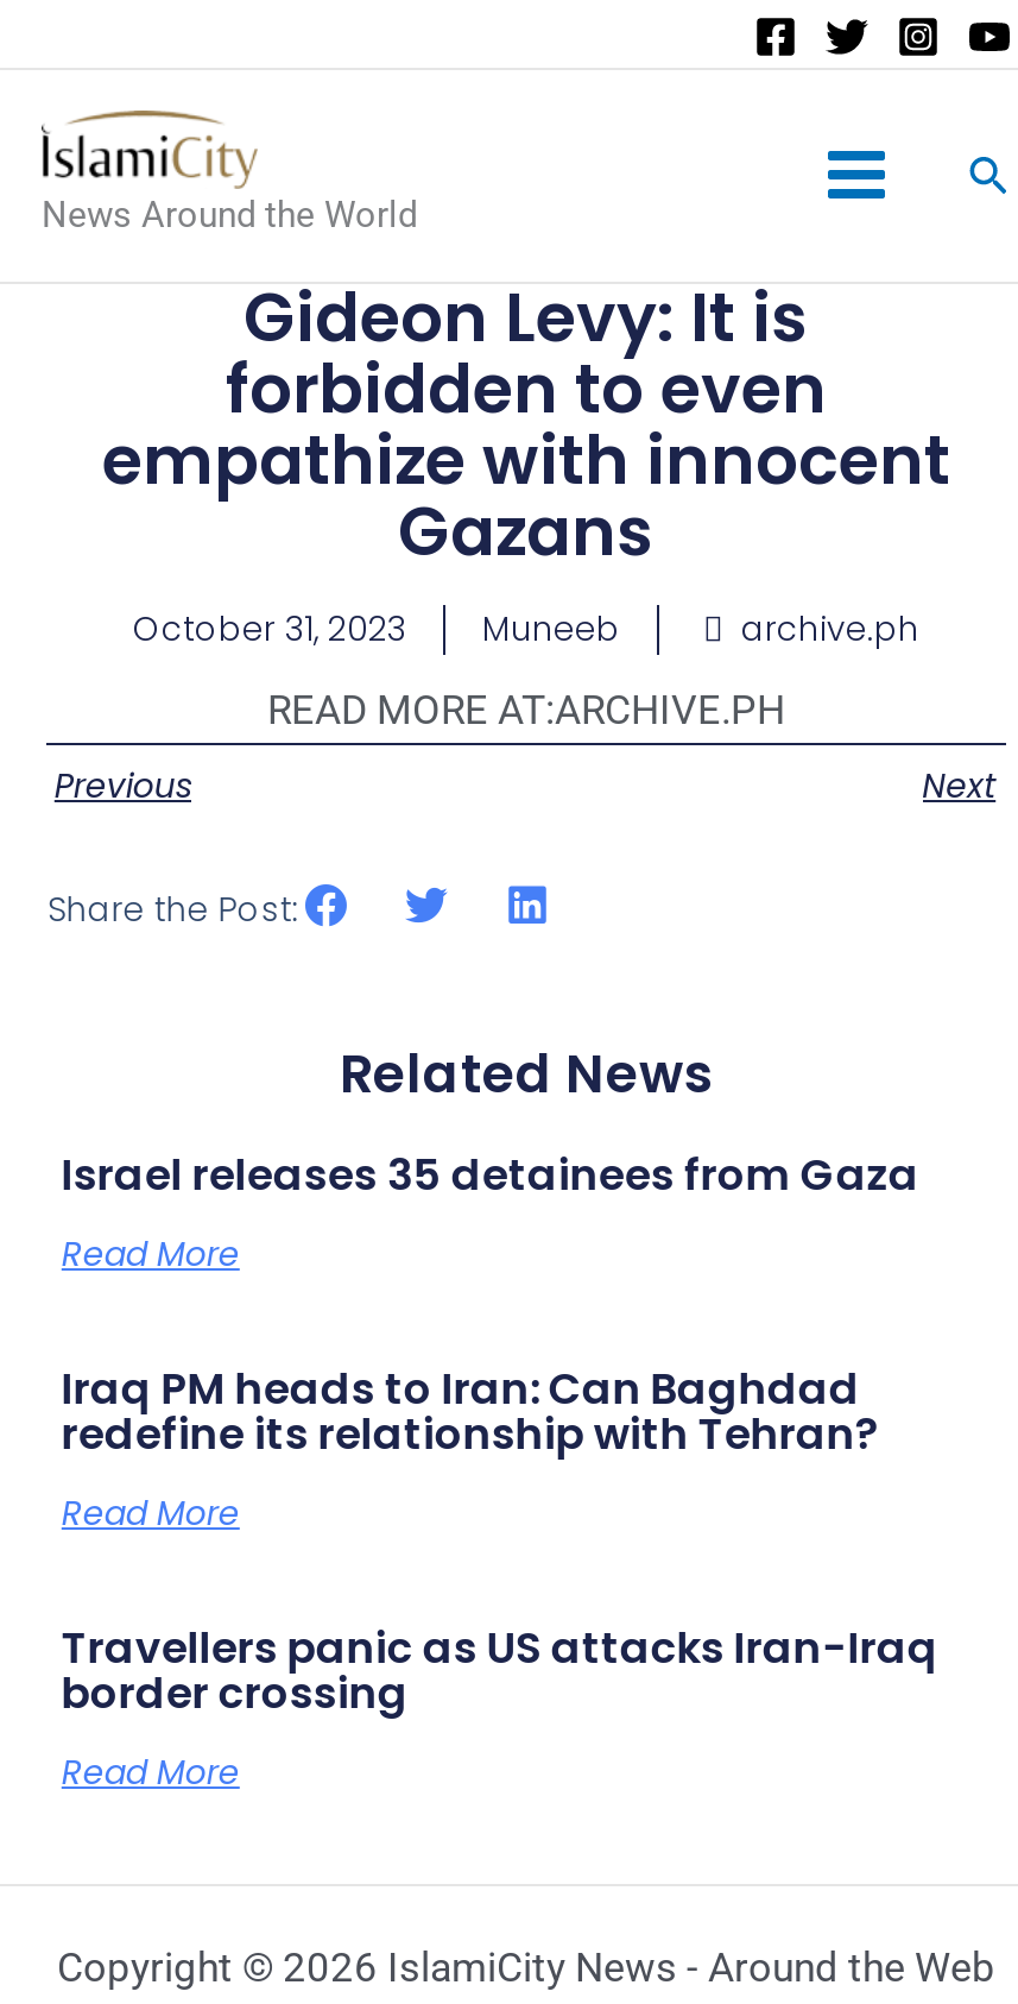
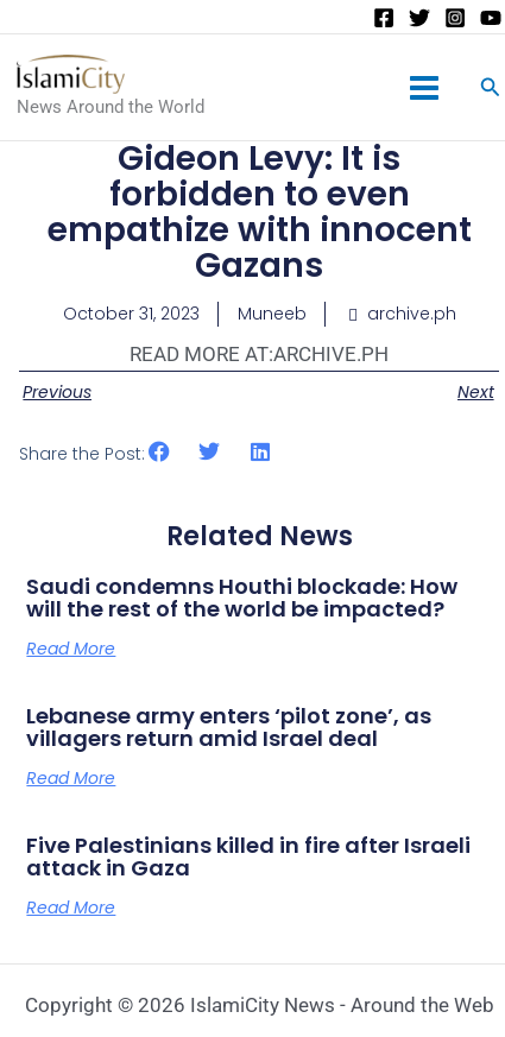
[62,1143,919,1203] Israel releases 35 detainees from Gaza -> [27,571,458,624] Saudi condemns Houthi blockade: How | will the rest of the world be impacted?
[62,1357,879,1462] Iraq PM heads to Iran: Can Baghdad | redefine its relationship with Tehran? -> [27,701,432,753] Lebanese army enters ‘pilot zone’, as | villagers return amid Israel deal
[62,1617,938,1721] Travellers panic as US attacks Iran-Iraq | border crossing -> [27,830,471,882] Five Palestinians killed in fire after Israeli | attack in Gaza

